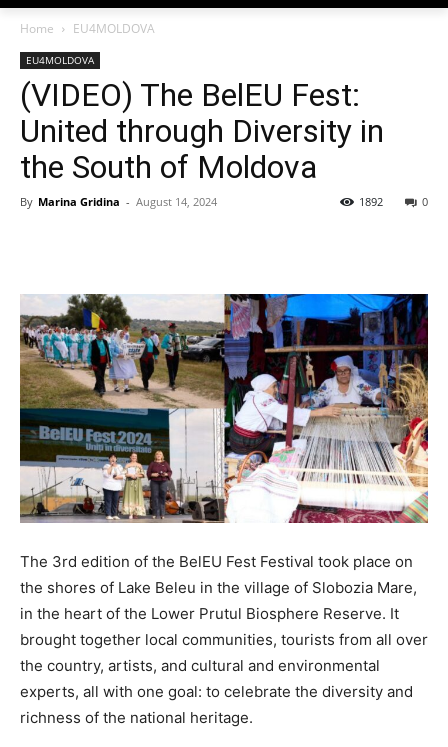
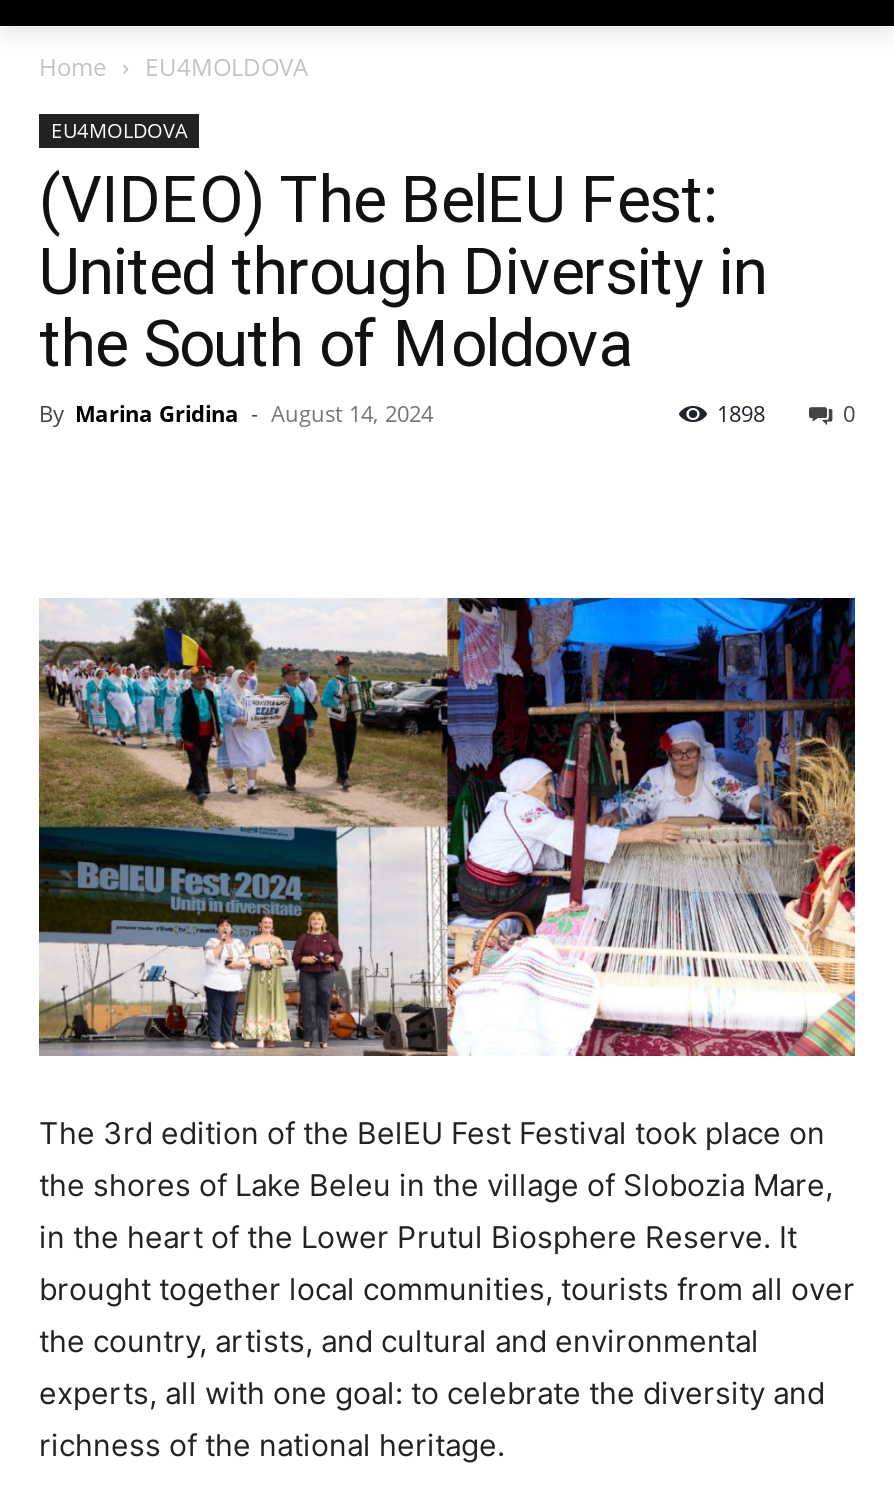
[359,194,383,209] 1892 -> [717,398,765,428] 1898

